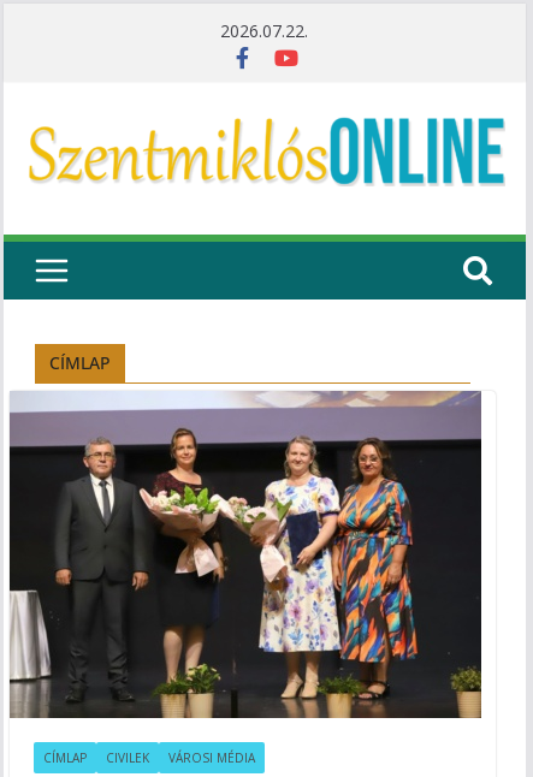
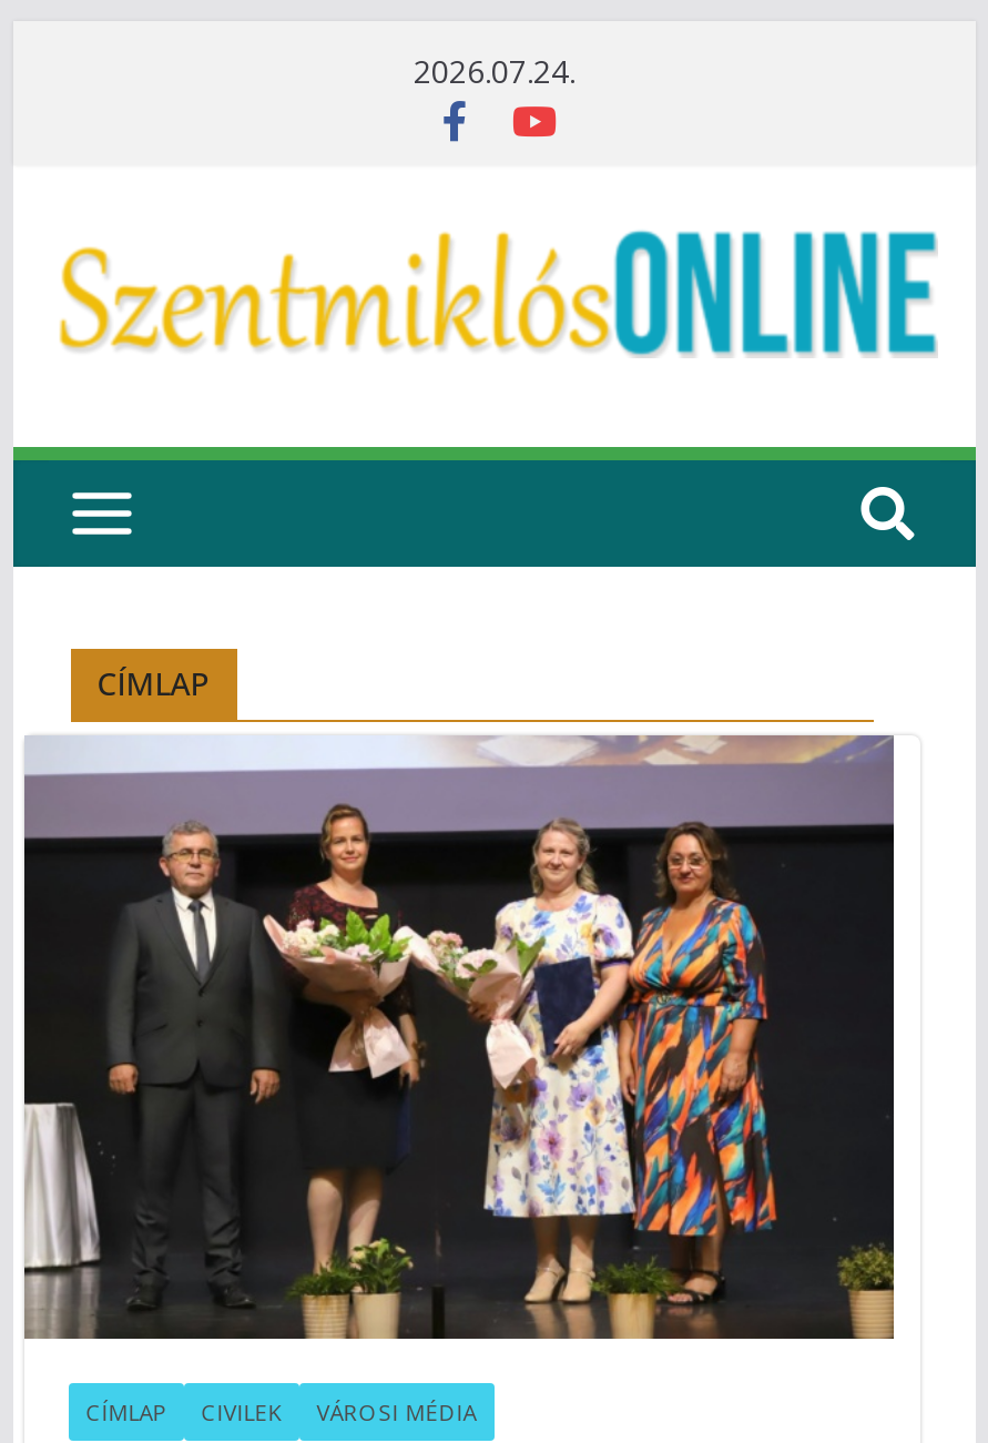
[221,19,309,42] 2026.07.22. -> [414,50,576,92] 2026.07.24.

